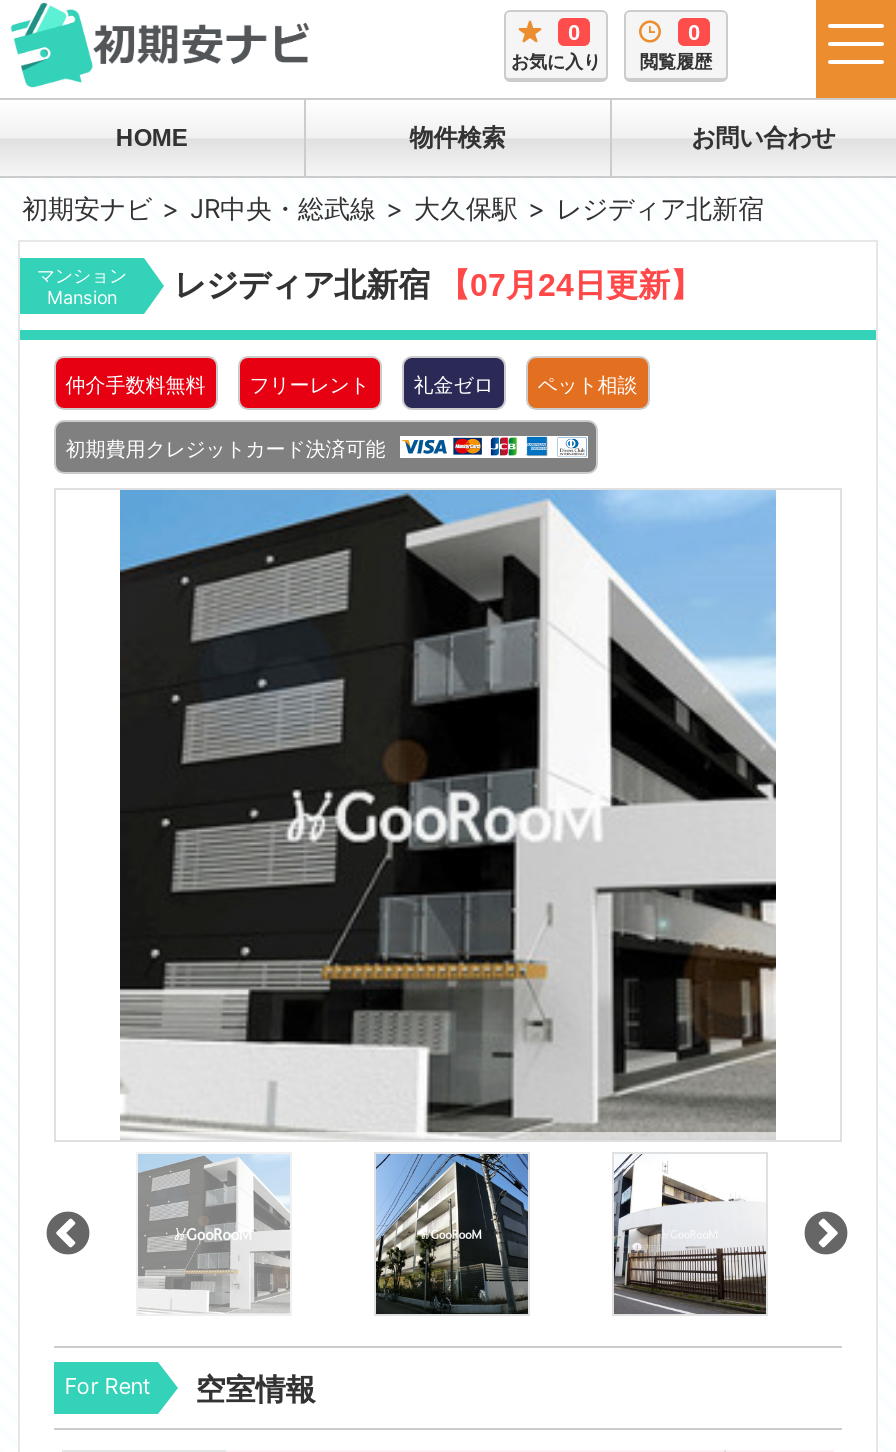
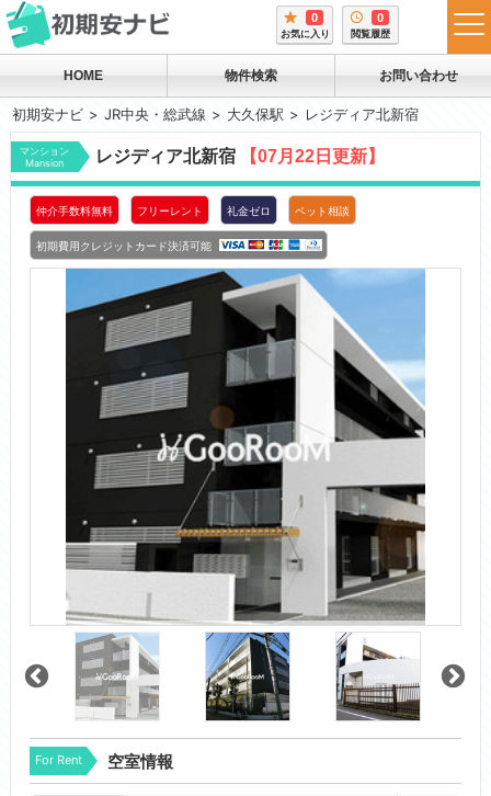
[174,268,702,302] レジディア北新宿【07月24日更新】 -> [95,147,385,166] レジディア北新宿【07月22日更新】

